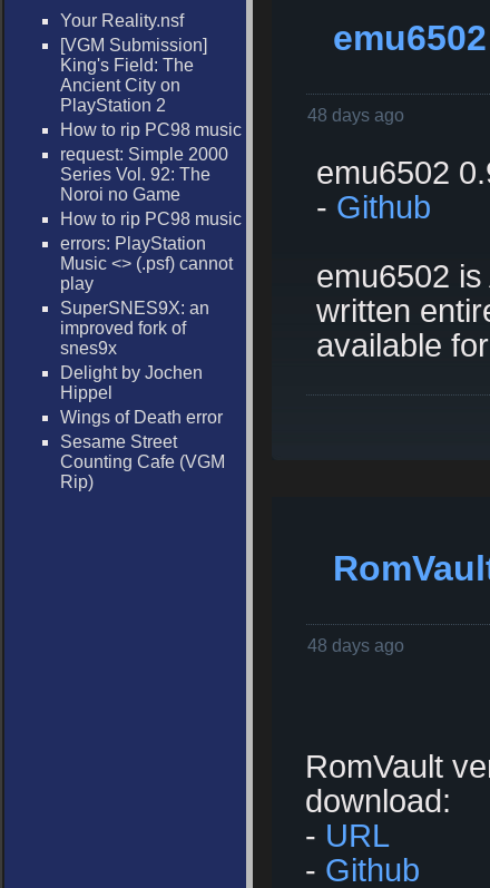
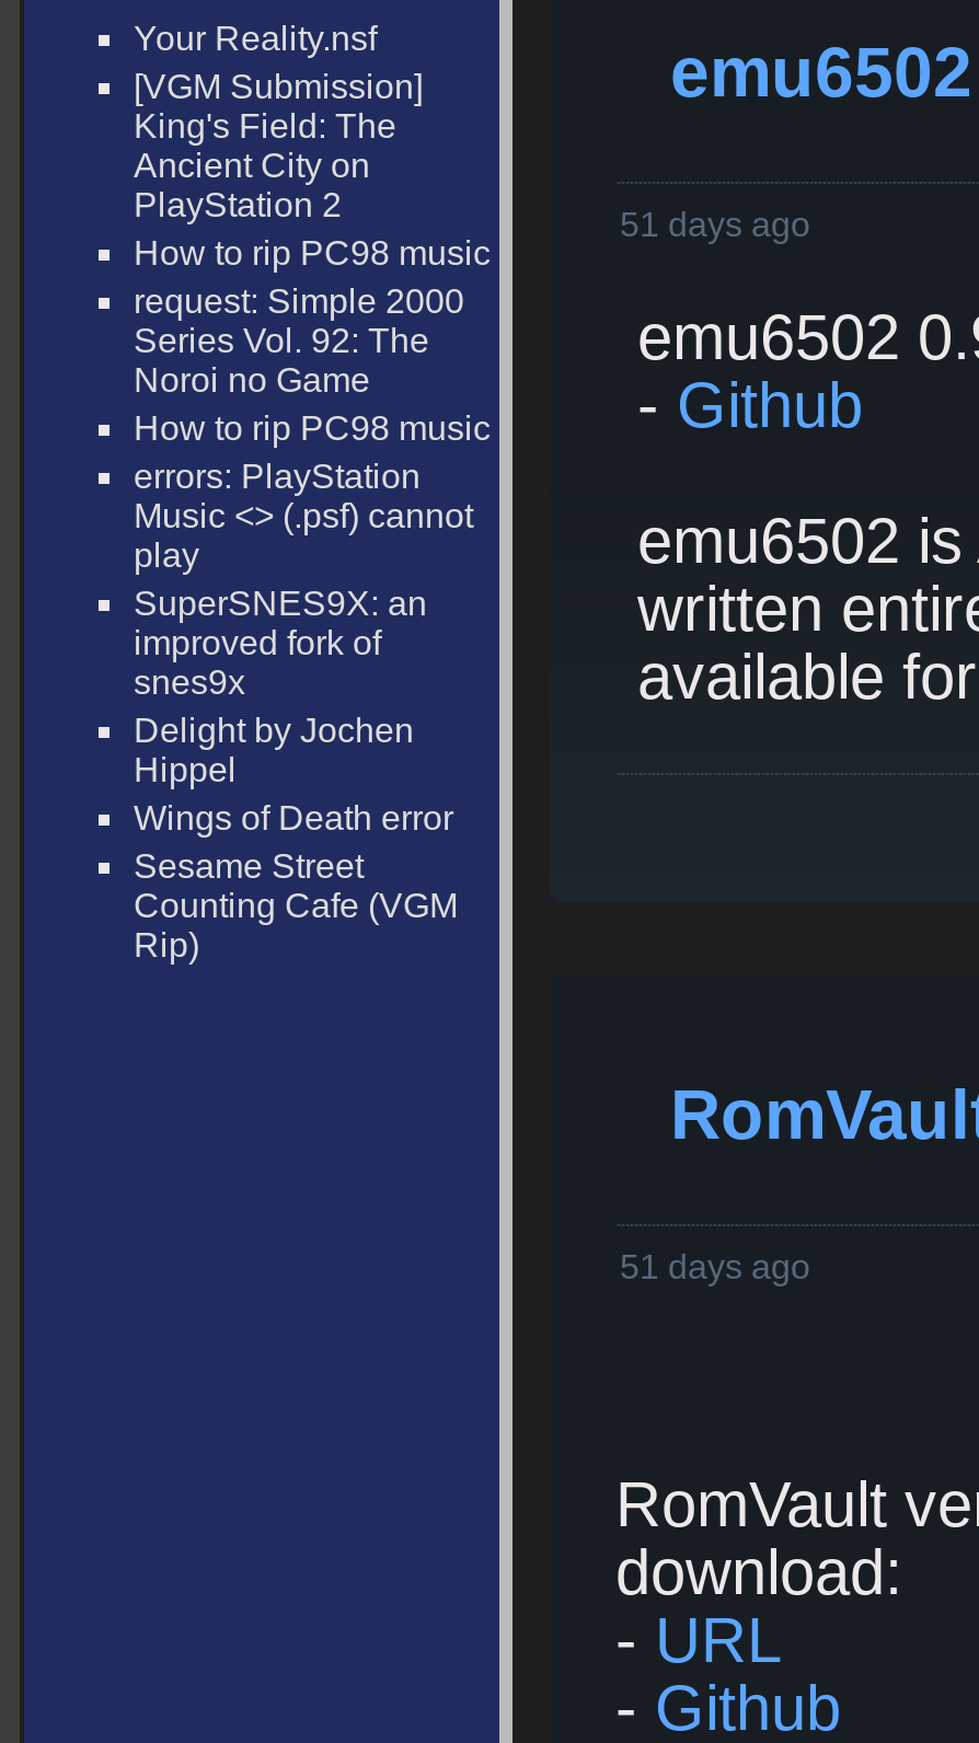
[307,105,404,124] 48 days ago -> [620,205,810,242] 51 days ago
[307,636,404,655] 48 days ago -> [620,1247,810,1284] 51 days ago

